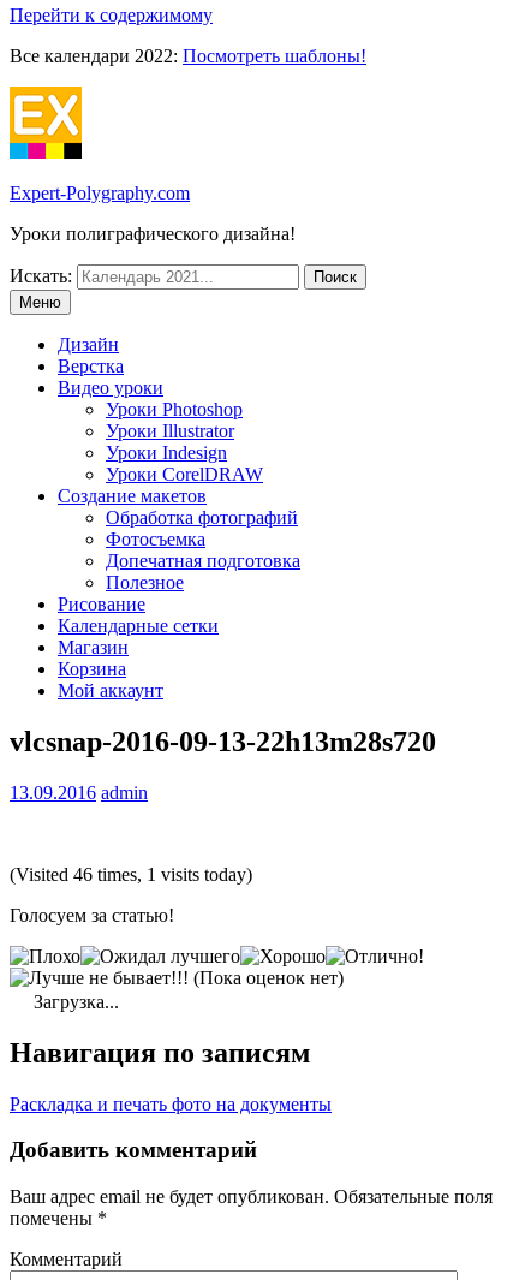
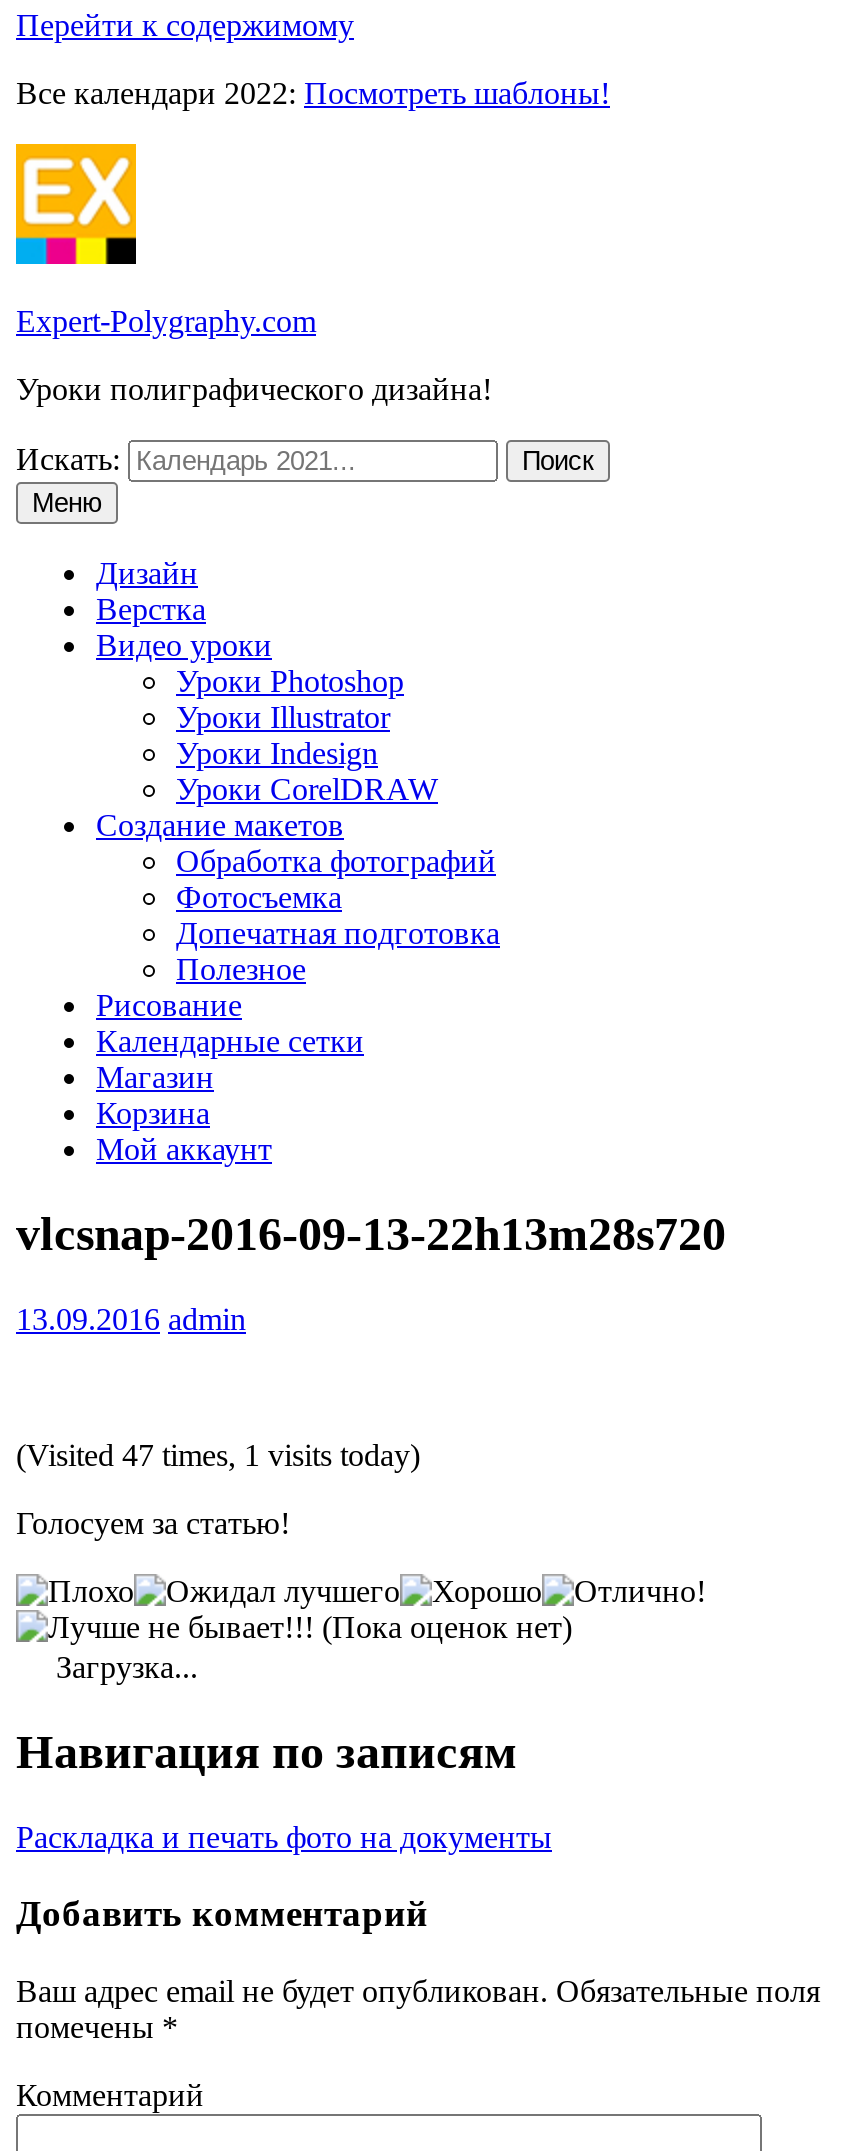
[10,864,252,884] (Visited 46 times, 1 visits today) -> [16,1438,420,1472] (Visited 47 times, 1 visits today)

